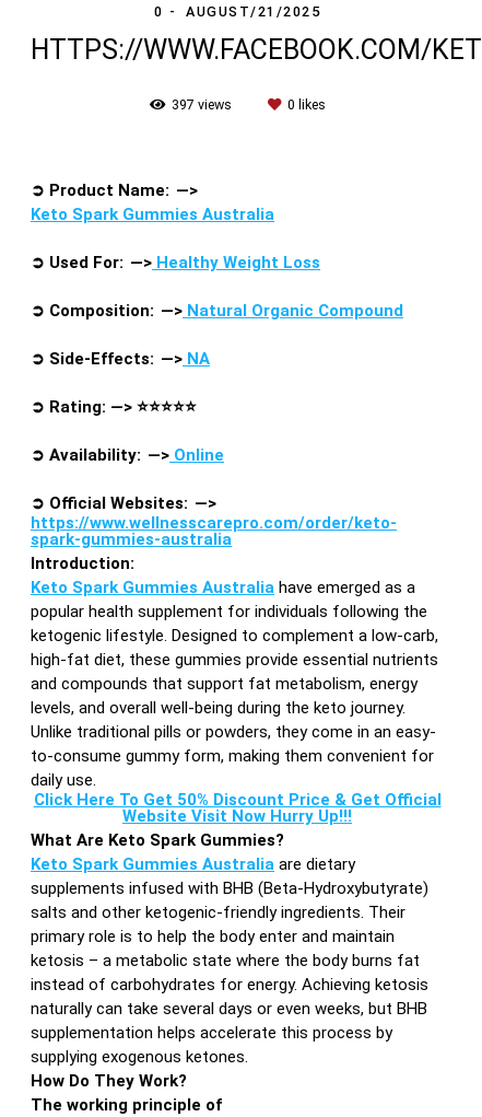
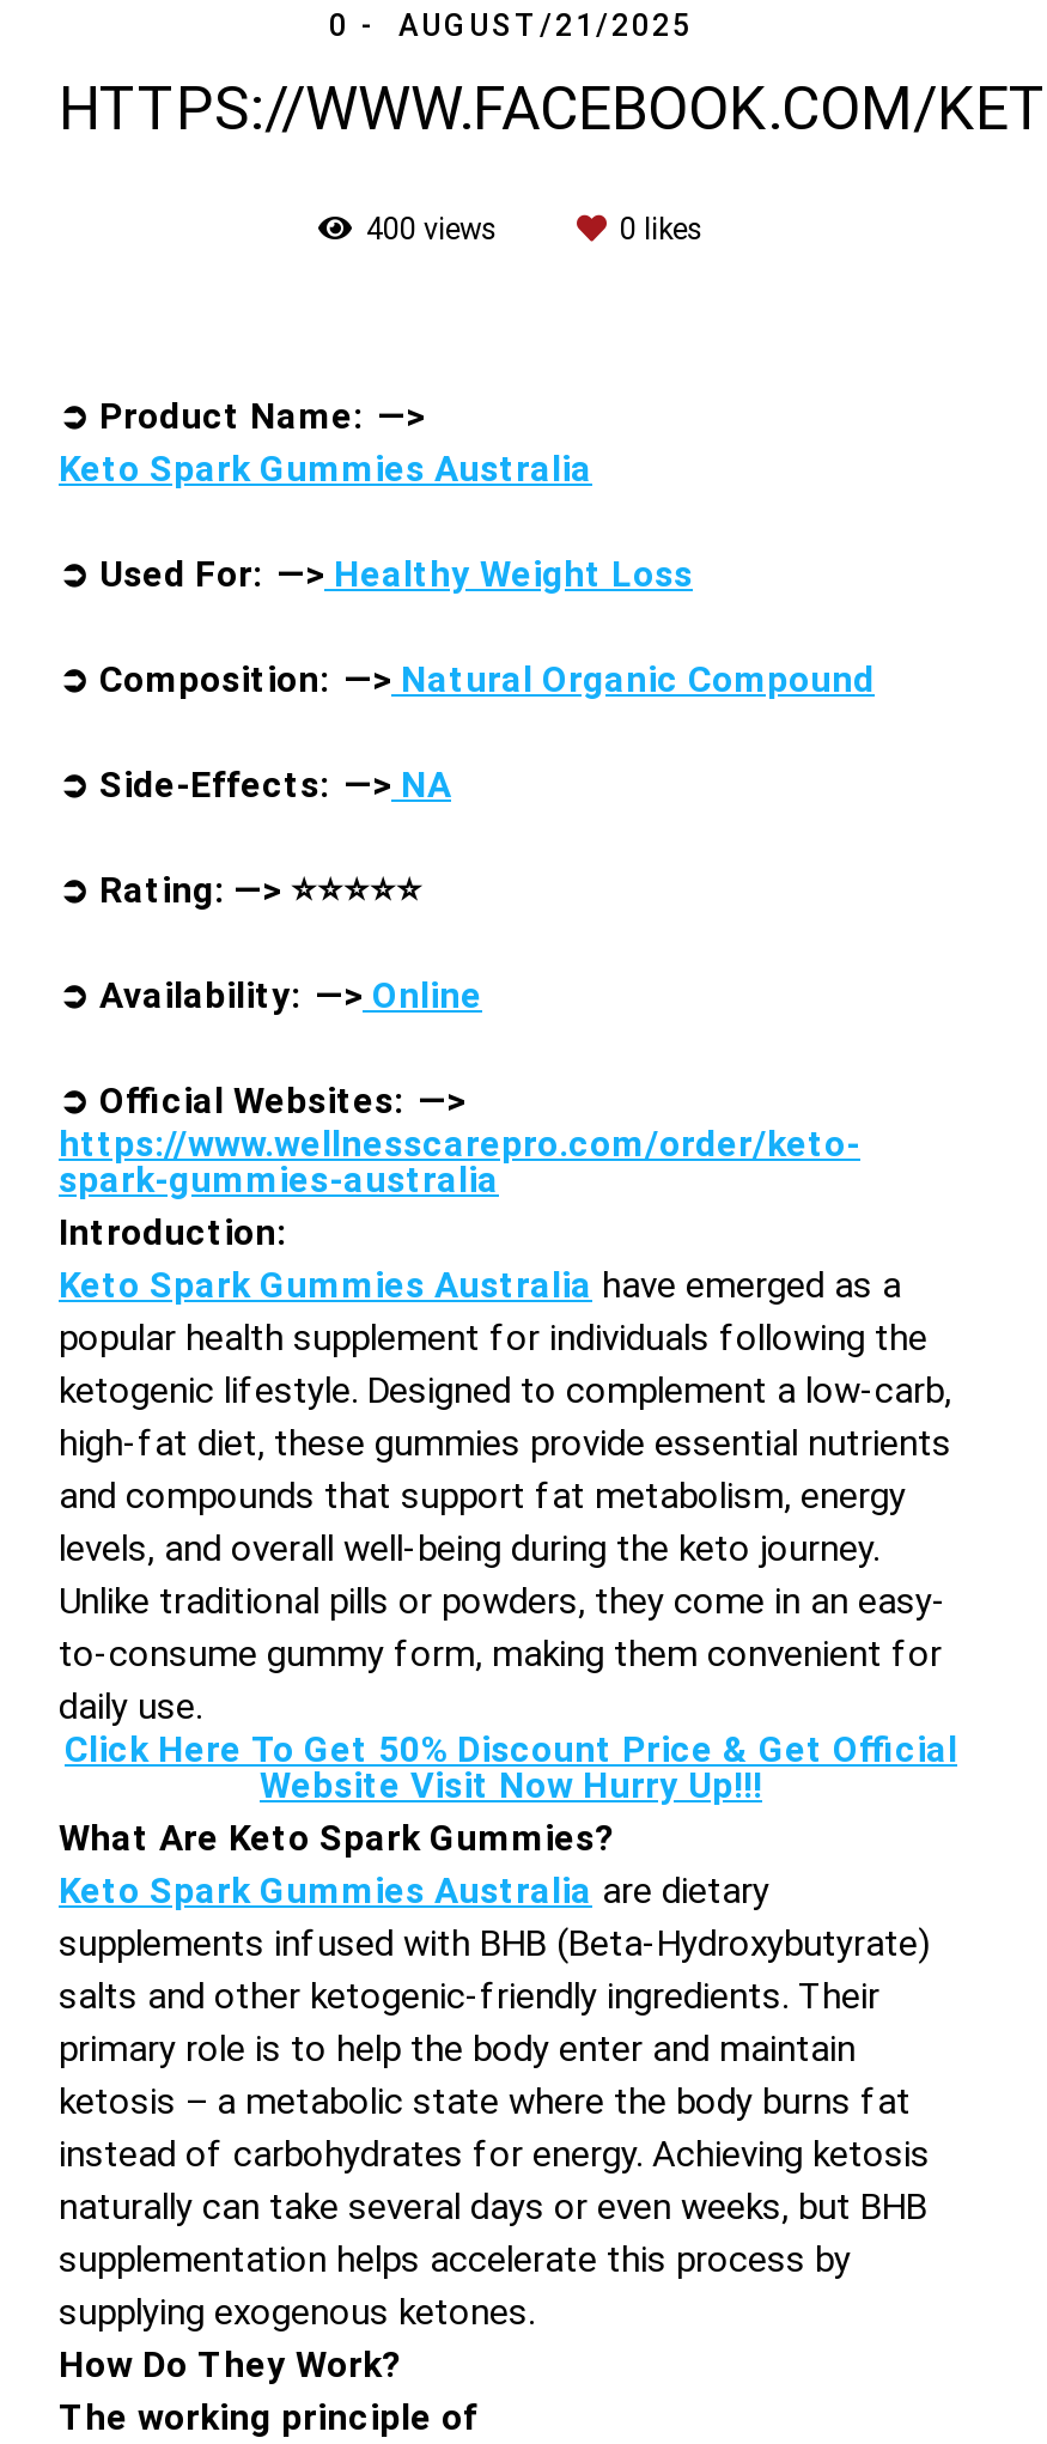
[171,96,234,113] 397 views -> [366,211,505,247] 400 views

